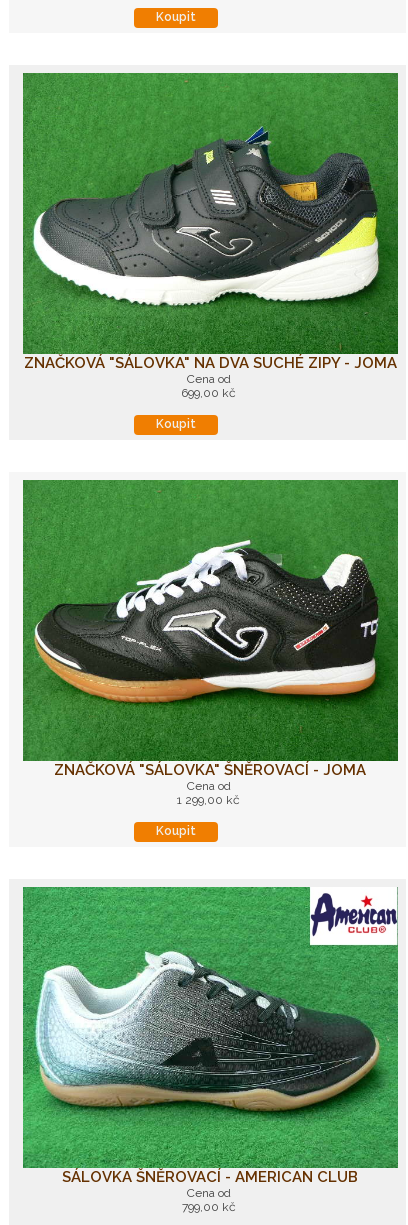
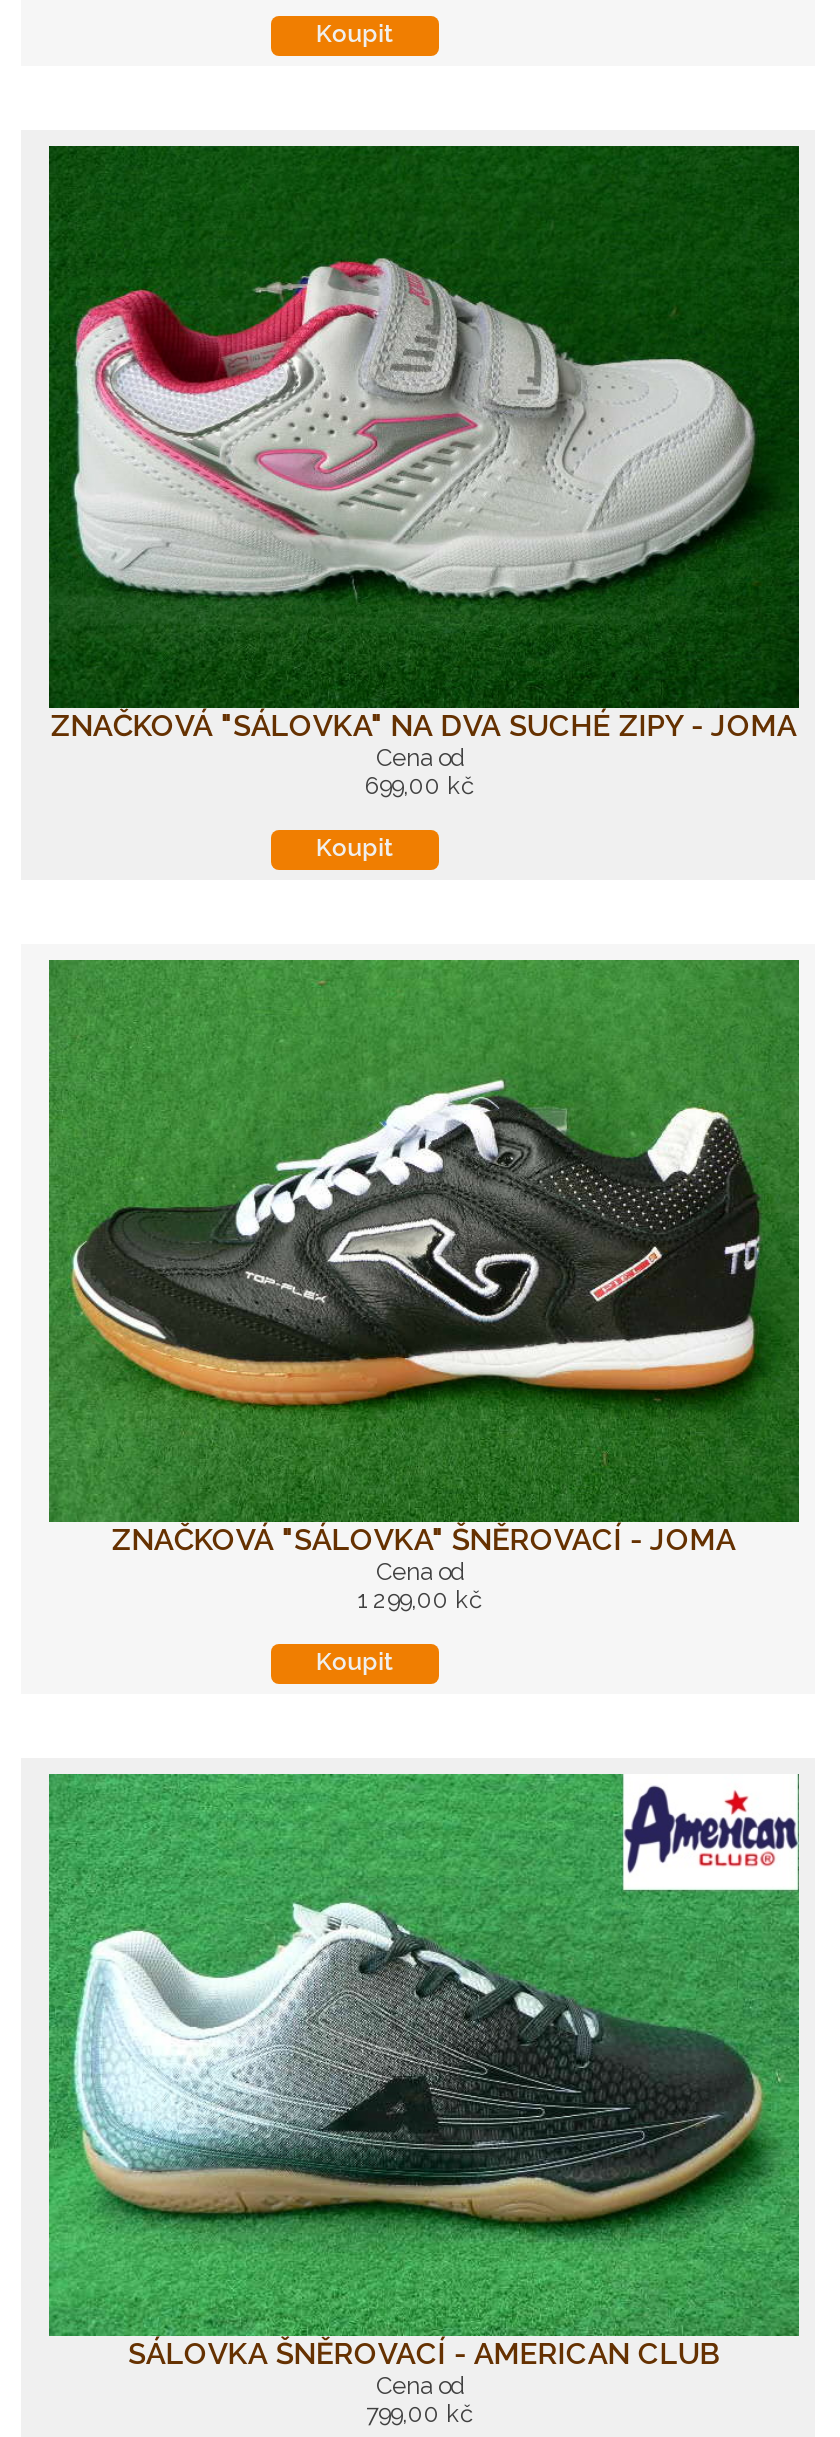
[23,73,398,351] [image] -> [49,146,799,702] [image]

